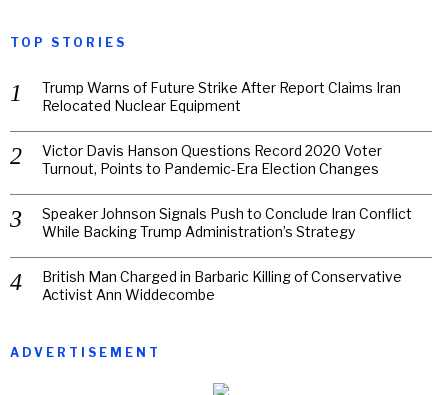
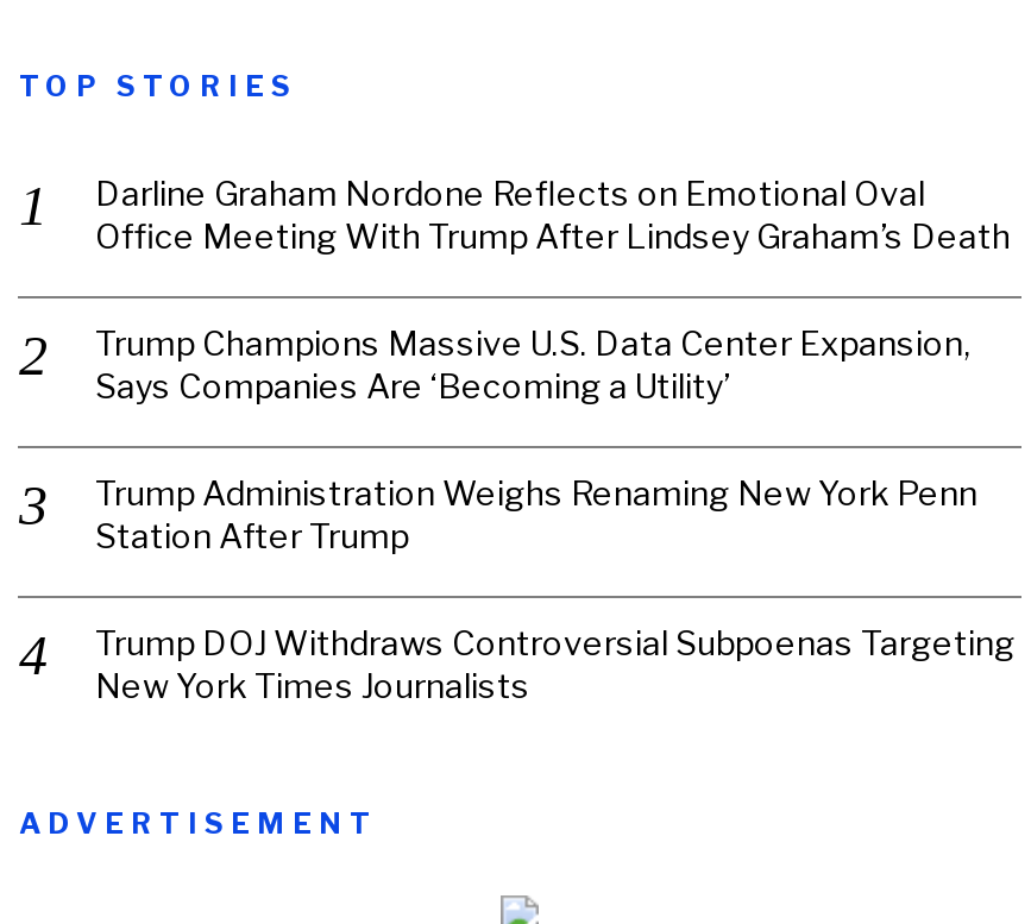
[42,79,401,114] Trump Warns of Future Strike After Report Claims Iran | Relocated Nuclear Equipment -> [95,173,1011,256] Darline Graham Nordone Reflects on Emotional Oval | Office Meeting With Trump After Lindsey Graham’s Death
[42,142,382,177] Victor Davis Hanson Questions Record 2020 Voter | Turnout, Points to Pandemic-Era Election Changes -> [95,323,970,406] Trump Champions Massive U.S. Data Center Expansion, | Says Companies Are ‘Becoming a Utility’
[42,205,412,240] Speaker Johnson Signals Push to Conclude Iran Conflict | While Backing Trump Administration’s Strategy -> [95,472,977,556] Trump Administration Weighs Renaming New York Penn | Station After Trump
[42,268,402,303] British Man Charged in Barbaric Killing of Conservative | Activist Ann Widdecombe -> [95,622,1015,705] Trump DOJ Withdraws Controversial Subpoenas Targeting | New York Times Journalists

